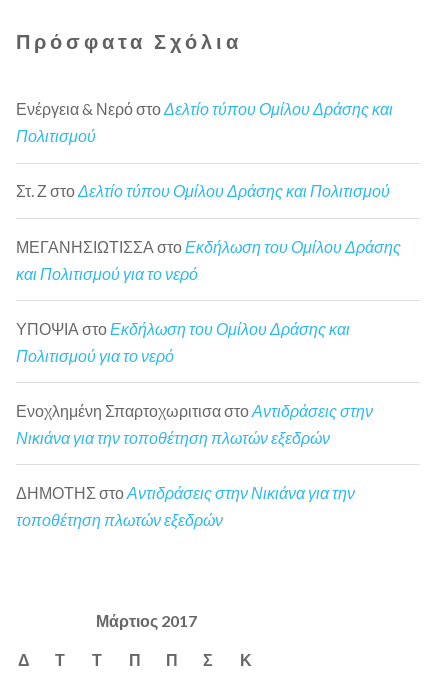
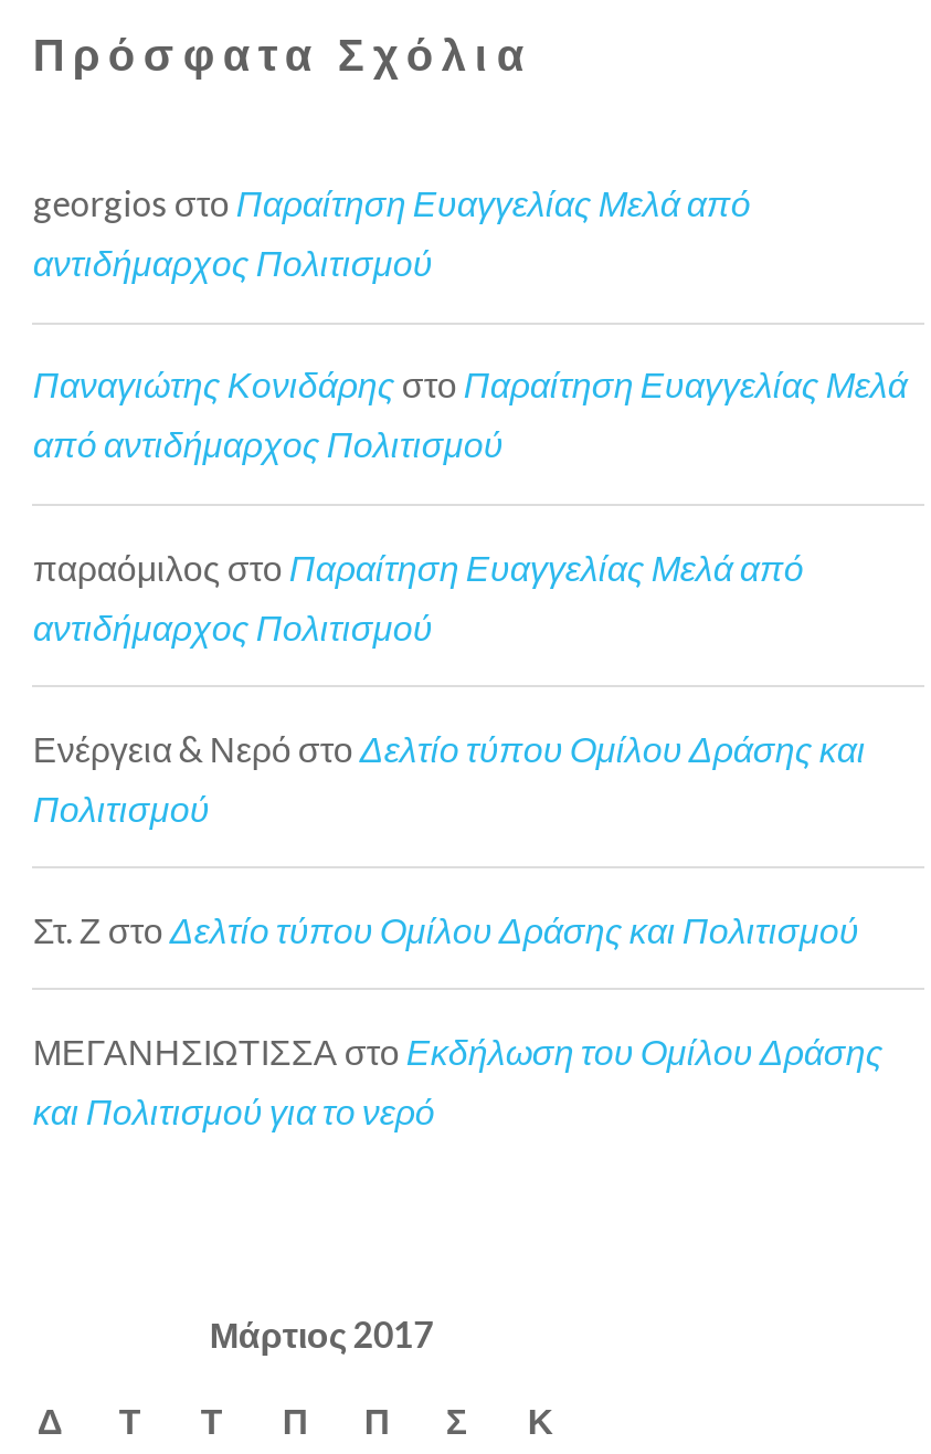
none -> [33,181,908,646] georgios στο Παραίτηση Ευαγγελίας Μελά από | αντιδήμαρχος Πολιτισμού | Παναγιώτης Κονιδάρης στο Παραίτηση Ευαγγελίας Μελά | από αντιδήμαρχος Πολιτισμού | παραόμιλος στο Παραίτηση Ευαγγελίας Μελά από | αντιδήμαρχος Πολιτισμού
moved [16,99,401,282] -> [33,726,883,1132]: Ενέργεια & Νερό στο Δελτίο τύπου Ομίλου Δράσης και | Πολιτισμού | Στ. Ζ στο Δελτίο τύπου Ομίλου Δράσης και Πολιτισμού | ΜΕΓΑΝΗΣΙΩΤΙΣΣΑ στο Εκδήλωση του Ομίλου Δράσης | και Πολιτισμού για το νερό
[16,319,373,529] ΥΠΟΨΙΑ στο Εκδήλωση του Ομίλου Δράσης και | Πολιτισμού για το νερό | Ενοχλημένη Σπαρτοχωριτισα στο Αντιδράσεις στην | Νικιάνα για την τοποθέτηση πλωτών εξεδρών | ΔΗΜΟΤΗΣ στο Αντιδράσεις στην Νικιάνα για την | τοποθέτηση πλωτών εξεδρών -> none

